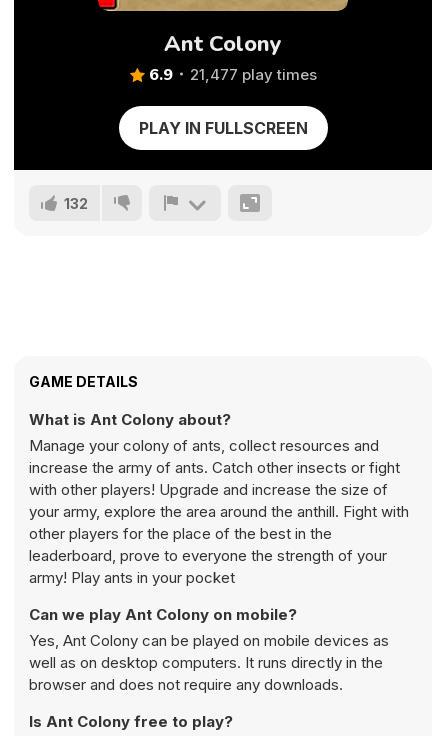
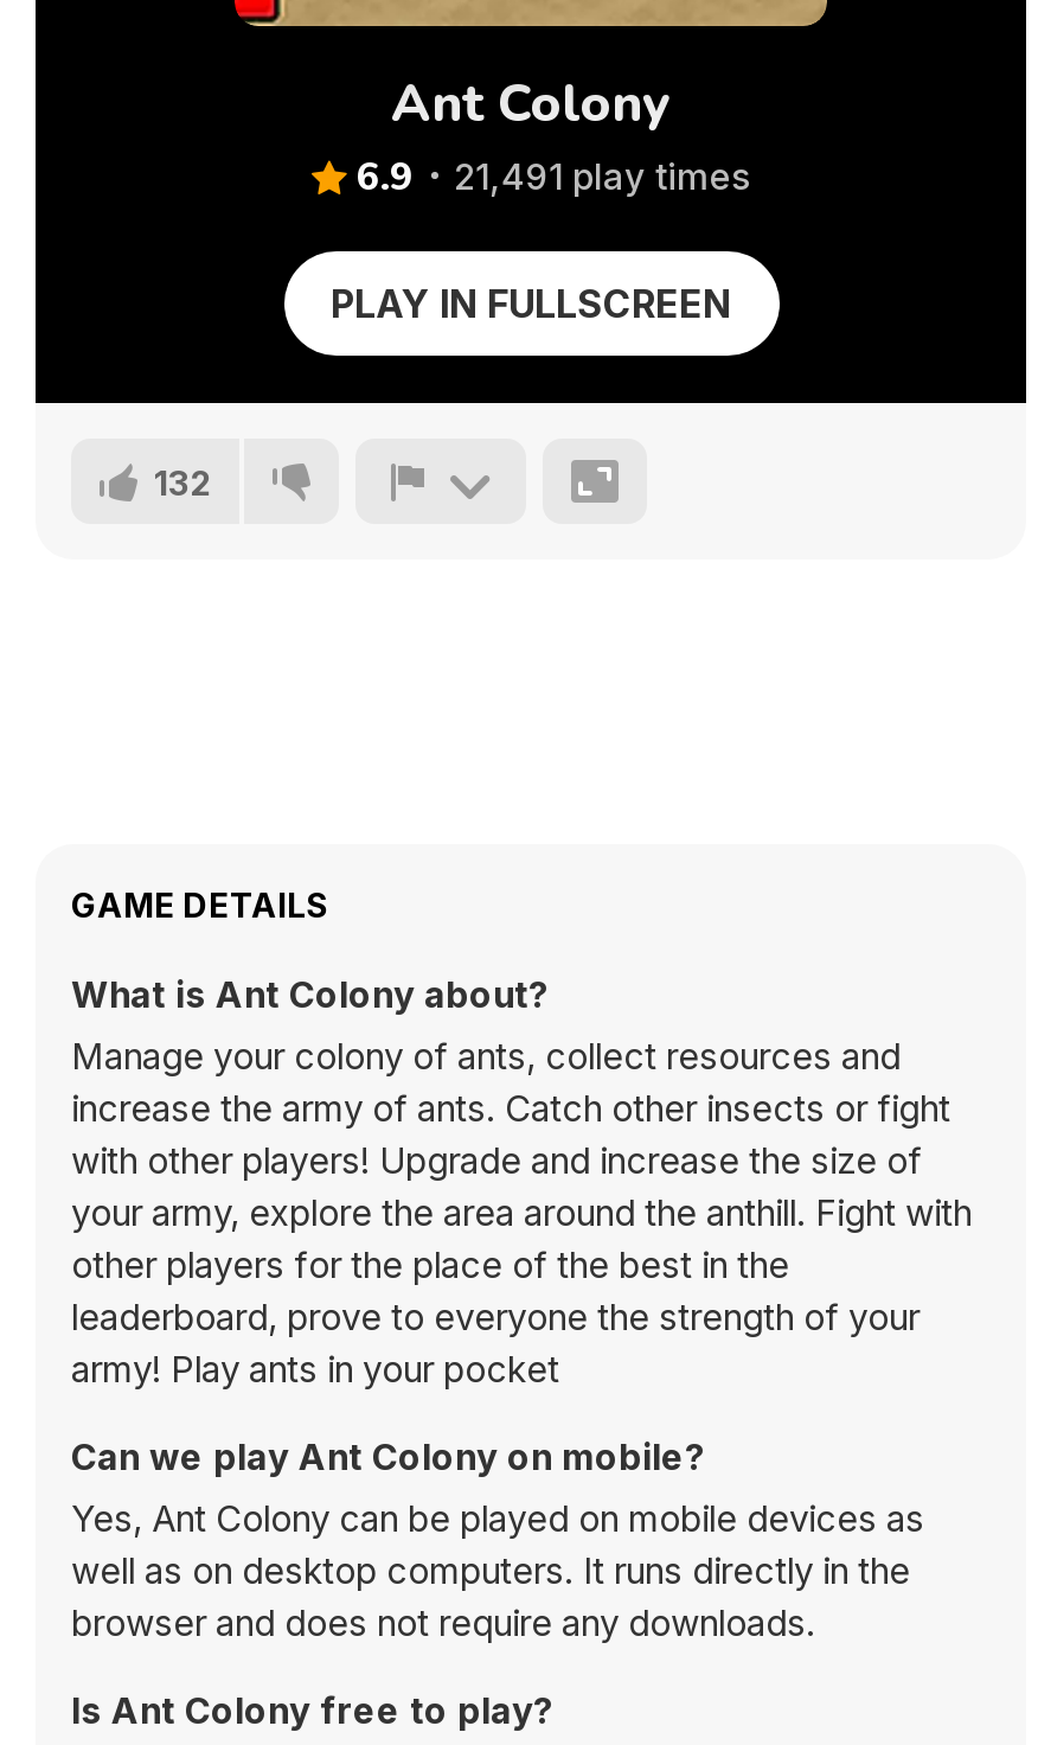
[148,64,316,86] 6.9 21,477 play times -> [357,152,750,204] 6.9 21,491 play times

